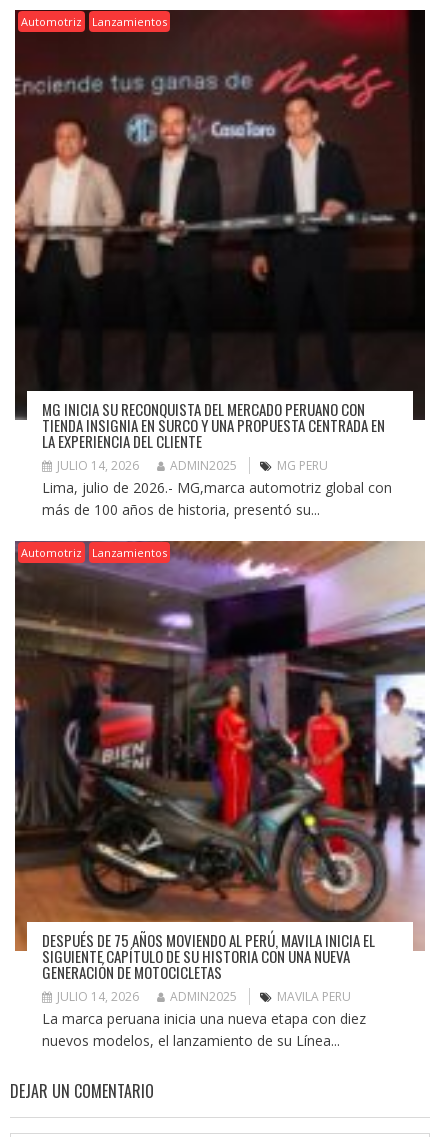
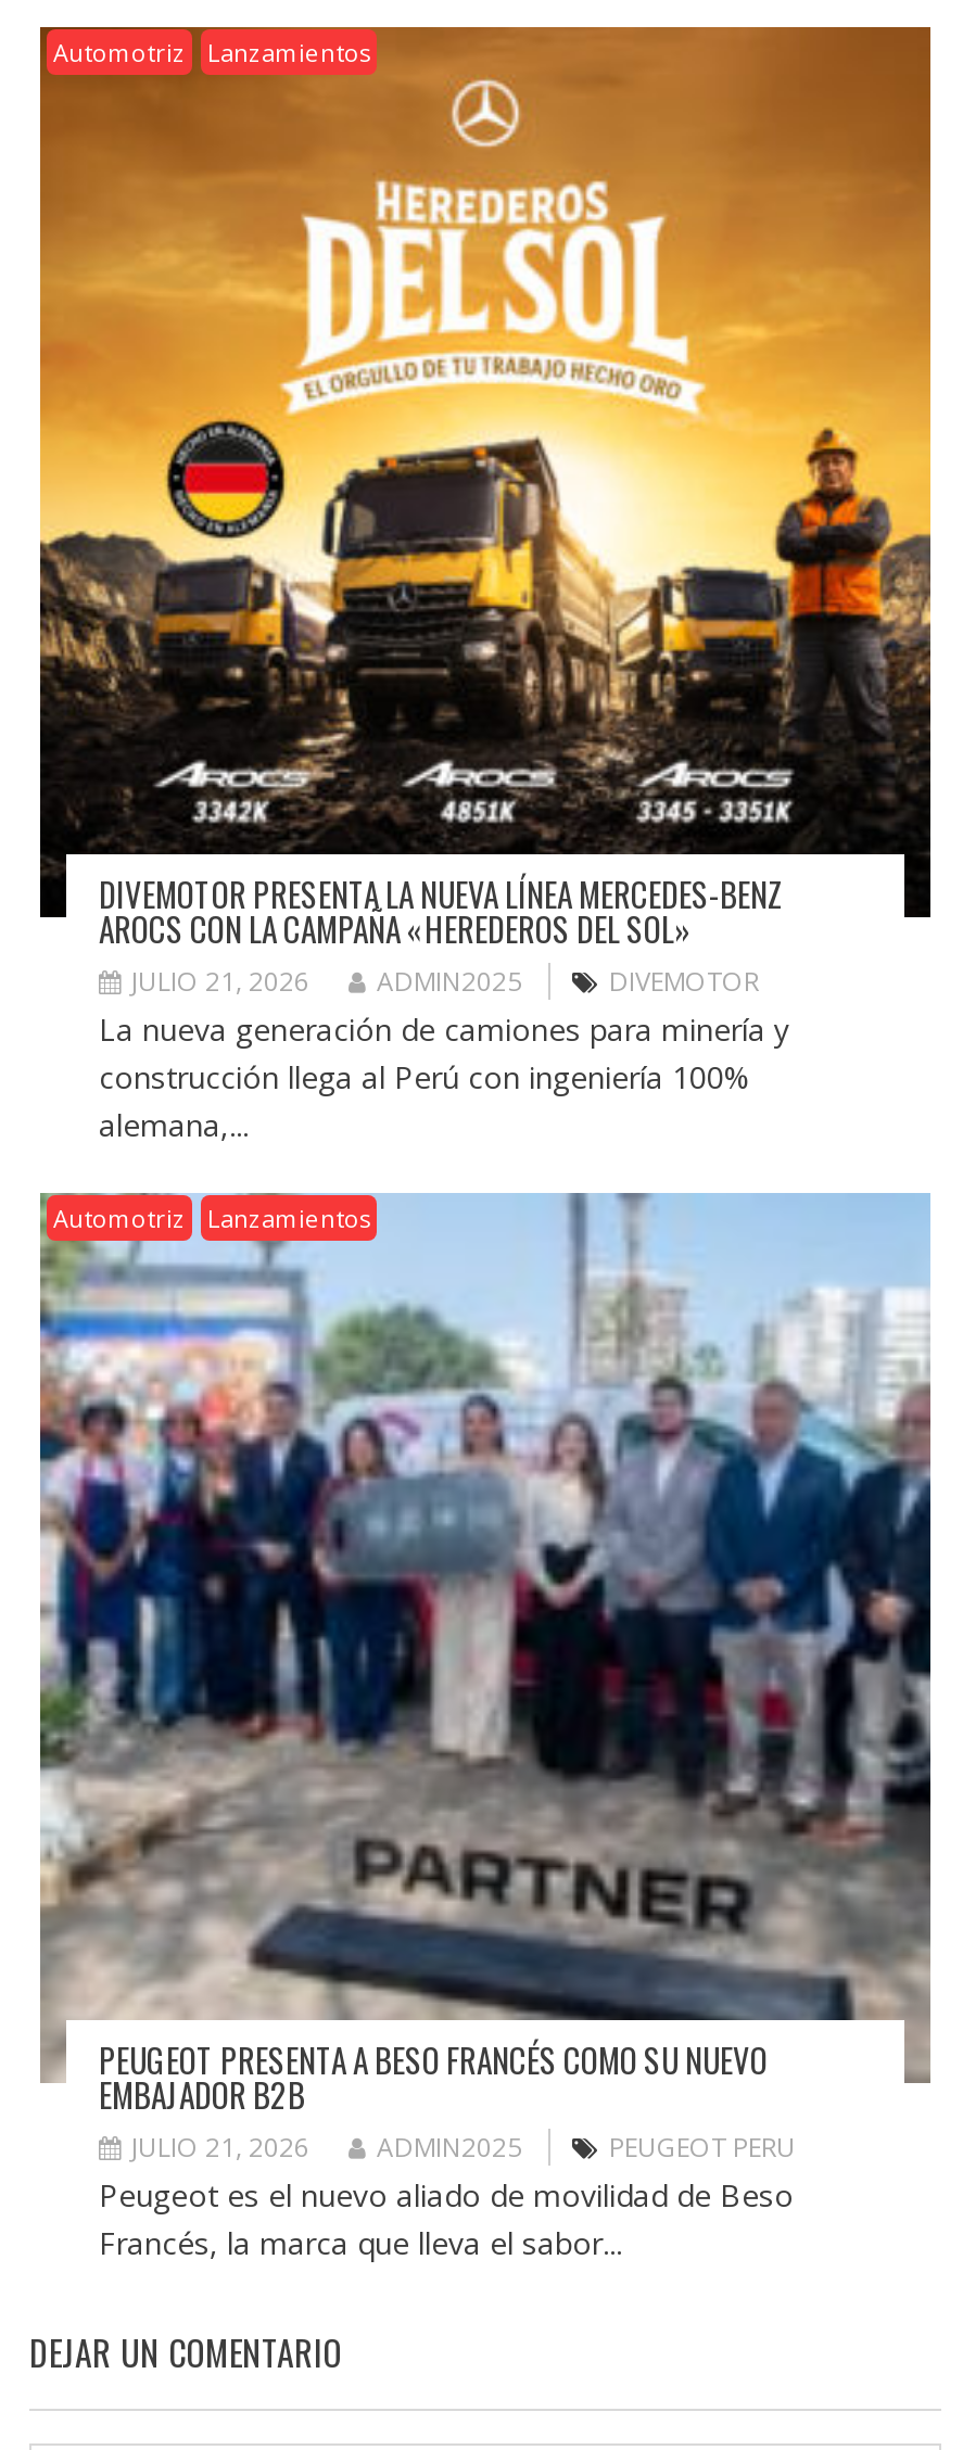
[14,9,426,474] [image] | MG INICIA SU RECONQUISTA DEL MERCADO PERUANO CON | TIENDA INSIGNIA EN SURCO Y UNA PROPUESTA CENTRADA EN | LA EXPERIENCIA DEL CLIENTE | JULIO 14, 2026 -> [38,25,933,1000] [image] | DIVEMOTOR PRESENTA LA NUEVA LÍNEA MERCEDES-BENZ | AROCS CON LA CAMPAÑA «HEREDEROS DEL SOL» | JULIO 21, 2026
[42,457,392,519] MG PERU | Lima, julio de 2026.- MG,marca automotriz global con | más de 100 años de historia, presentó su... -> [99,963,789,1146] DIVEMOTOR | La nueva generación de camiones para minería y | construcción llega al Perú con ingeniería 100% | alemana,...
[14,540,425,1005] [image] | DESPUÉS DE 75 AÑOS MOVIENDO AL PERÚ, MAVILA INICIA EL | SIGUIENTE CAPÍTULO DE SU HISTORIA CON UNA NUEVA | GENERACIÓN DE MOTOCICLETAS | JULIO 14, 2026 -> [38,1191,933,2166] [image] | PEUGEOT PRESENTA A BESO FRANCÉS COMO SU NUEVO | EMBAJADOR B2B | JULIO 21, 2026
[42,988,366,1050] MAVILA PERU | La marca peruana inicia una nueva etapa con diez | nuevos modelos, el lanzamiento de su Línea... -> [99,2129,796,2264] PEUGEOT PERU | Peugeot es el nuevo aliado de movilidad de Beso | Francés, la marca que lleva el sabor...

